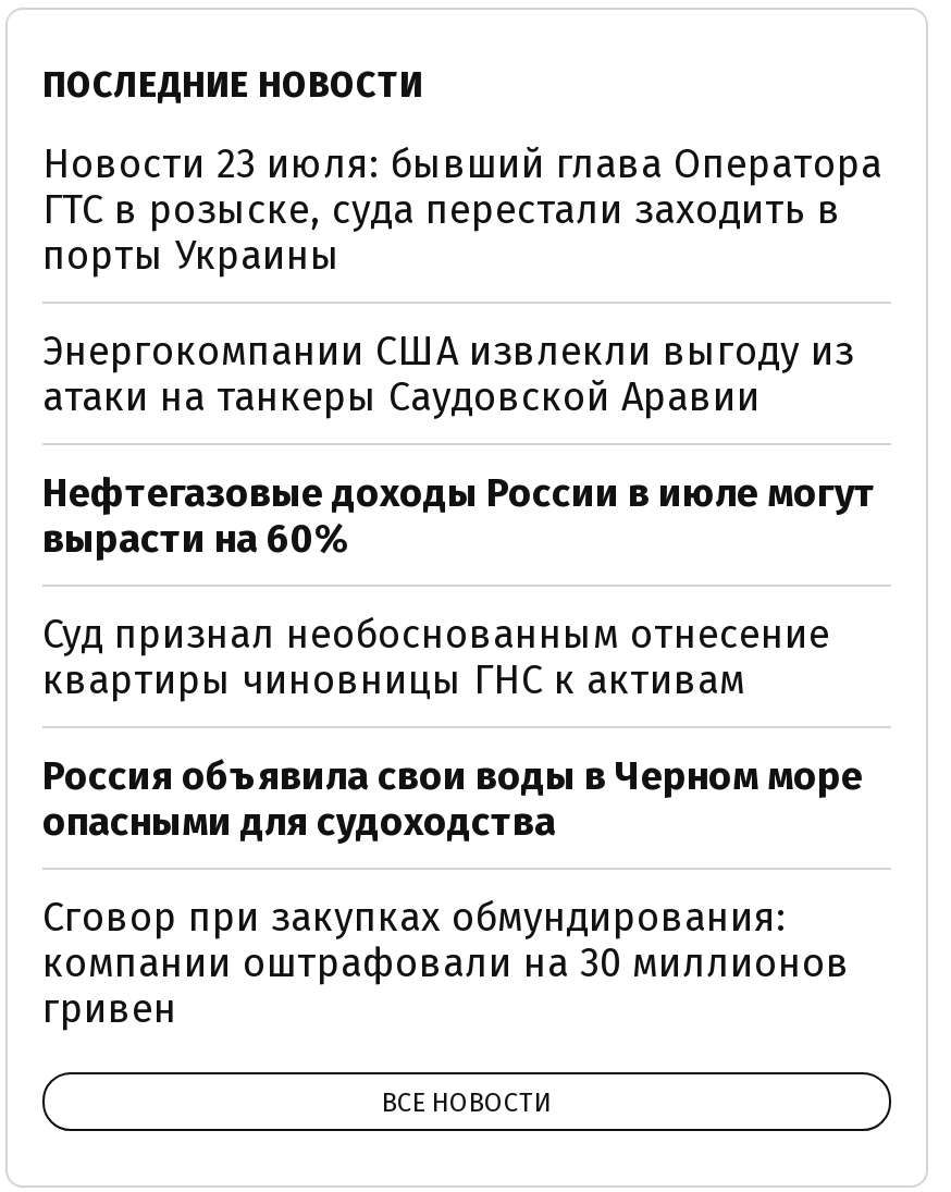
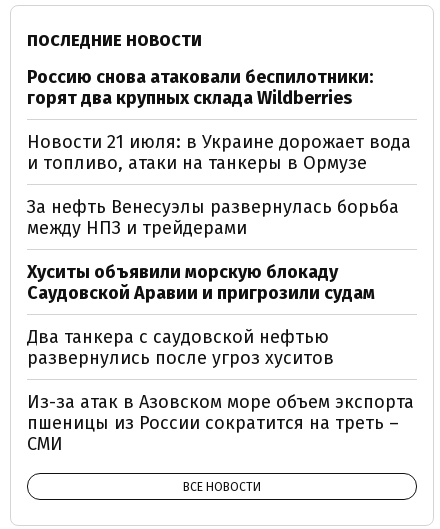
[42,140,882,280] Новости 23 июля: бывший глава Оператора | ГТС в розыске, суда перестали заходить в | порты Украины -> [27,66,373,109] Россию снова атаковали беспилотники: | горят два крупных склада Wildberries
[42,328,854,421] Энергокомпании США извлекли выгоду из | атаки на танкеры Саудовской Аравии -> [27,131,411,174] Новости 21 июля: в Украине дорожает вода | и топливо, атаки на танкеры в Ормузе
[42,469,876,563] Нефтегазовые доходы России в июле могут | вырасти на 60% -> [27,196,399,239] За нефть Венесуэлы развернулась борьба | между НПЗ и трейдерами
[42,611,830,704] Суд признал необоснованным отнесение | квартиры чиновницы ГНС к активам -> [27,261,375,304] Хуситы объявили морскую блокаду | Саудовской Аравии и пригрозили судам
[42,752,863,846] Россия объявила свои воды в Черном море | опасными для судоходства -> [27,326,334,369] Два танкера с саудовской нефтью | развернулись после угроз хуситов
[42,894,850,1033] Сговор при закупках обмундирования: | компании оштрафовали на 30 миллионов | гривен -> [27,391,414,455] Из-за атак в Азовском море объем экспорта | пшеницы из России сократится на треть – | СМИ

